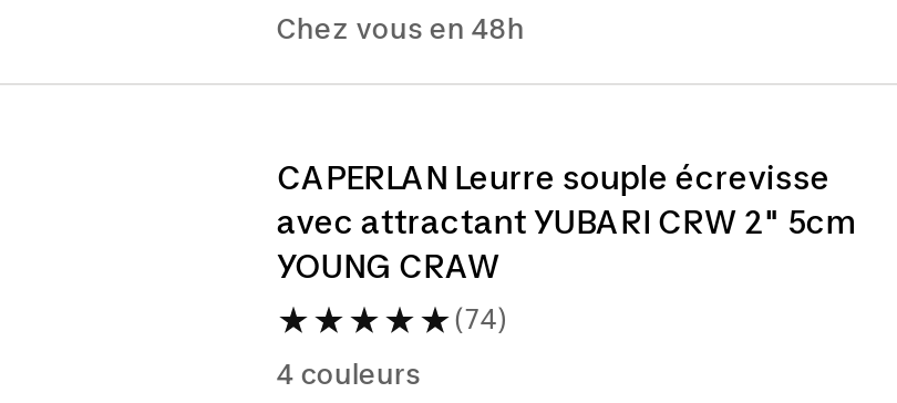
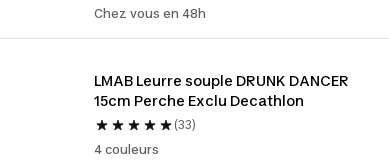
[276,158,857,285] CAPERLAN Leurre souple écrevisse | avec attractant YUBARI CRW 2" 5cm | YOUNG CRAW -> [94,72,349,109] LMAB Leurre souple DRUNK DANCER | 15cm Perche Exclu Decathlon
[454,302,507,335] (74) -> [174,117,196,132] (33)

